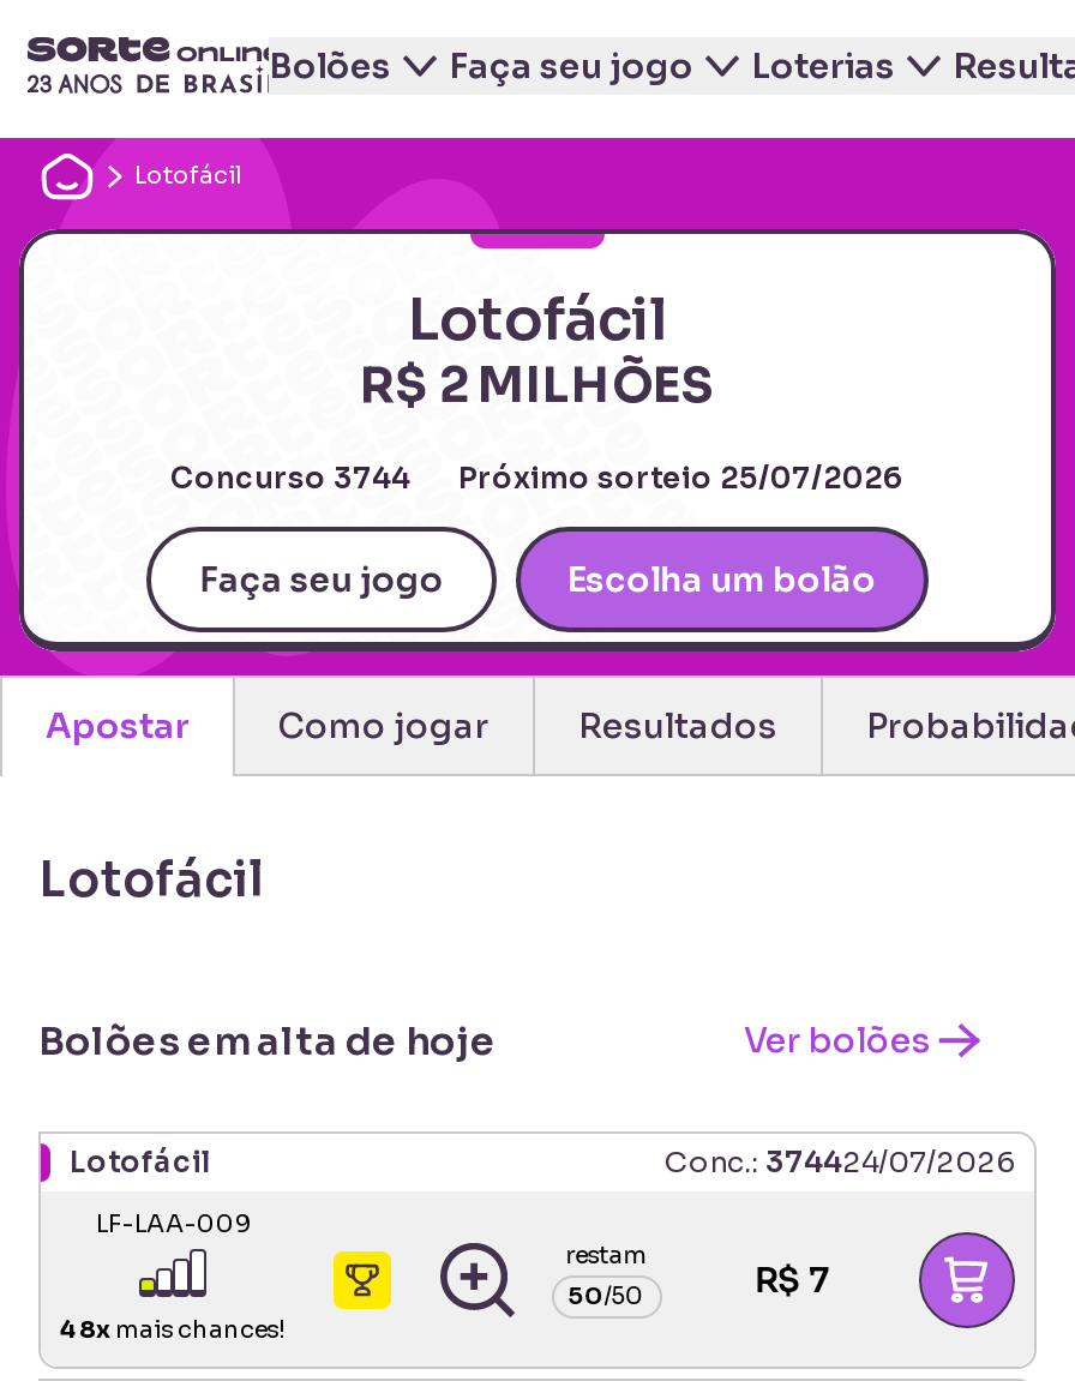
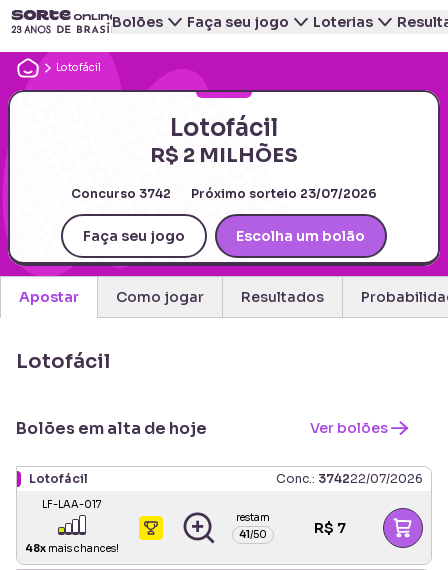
[170,460,410,496] Concurso 3744 -> [71,186,171,201] Concurso 3742
[458,460,905,496] Próximo sorteio 25/07/2026 -> [191,186,377,201] Próximo sorteio 23/07/2026
[665,1143,1015,1179] Conc.: 374424/07/2026 -> [276,471,423,486] Conc.: 374222/07/2026
[96,1208,250,1239] LF-LAA-009 -> [42,498,102,511] LF-LAA-017
[568,1279,645,1310] 50/50 -> [239,527,267,540] 41/50

